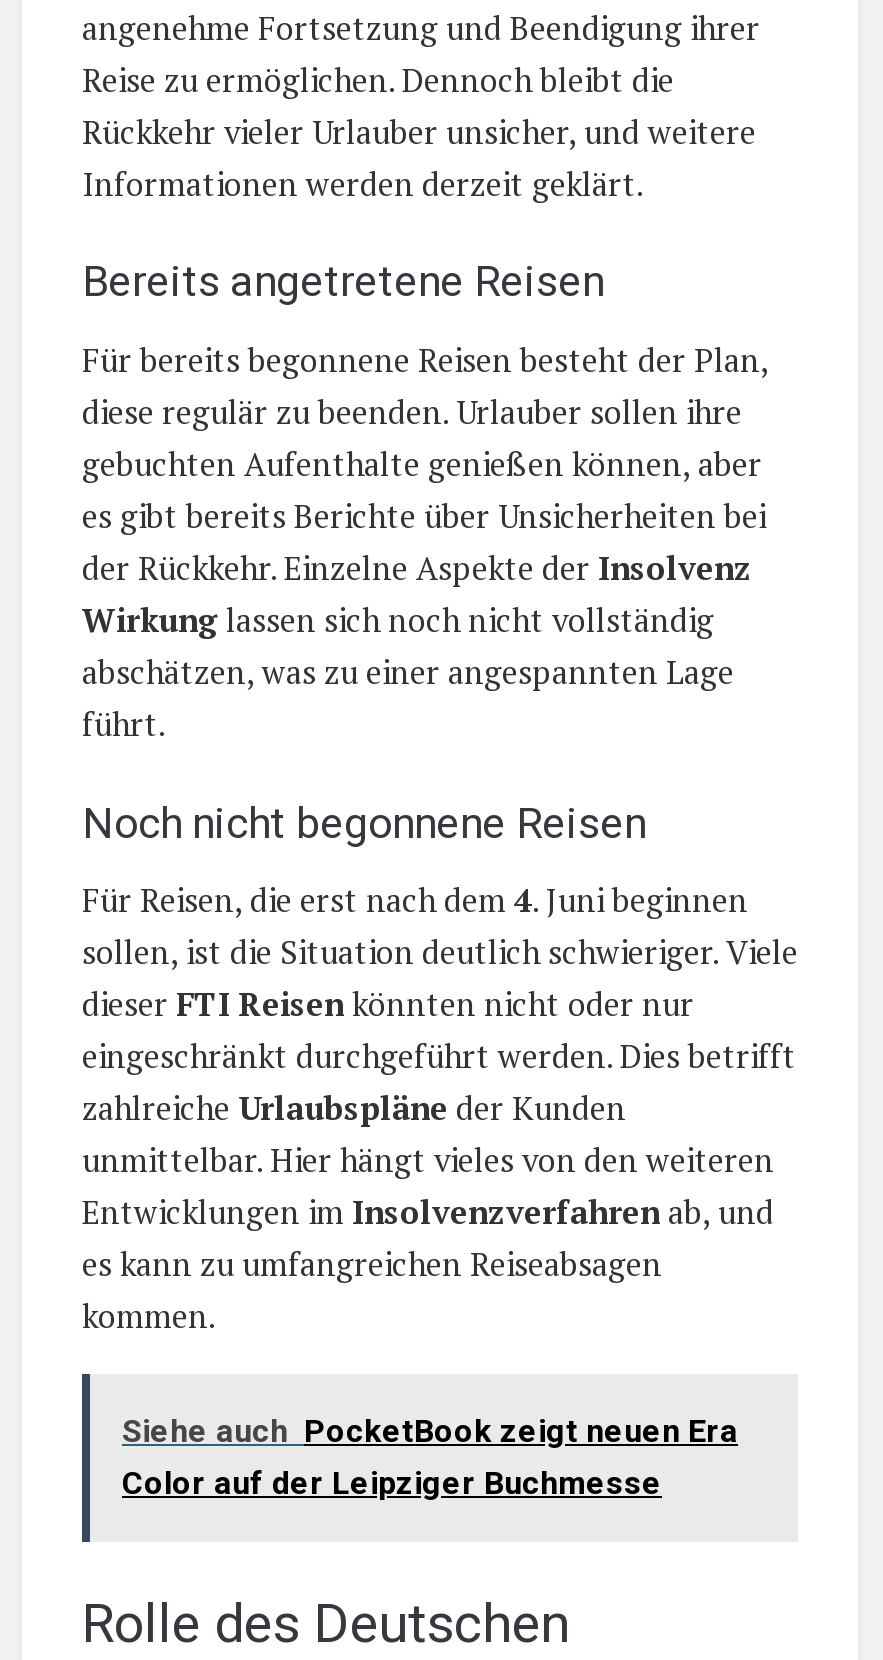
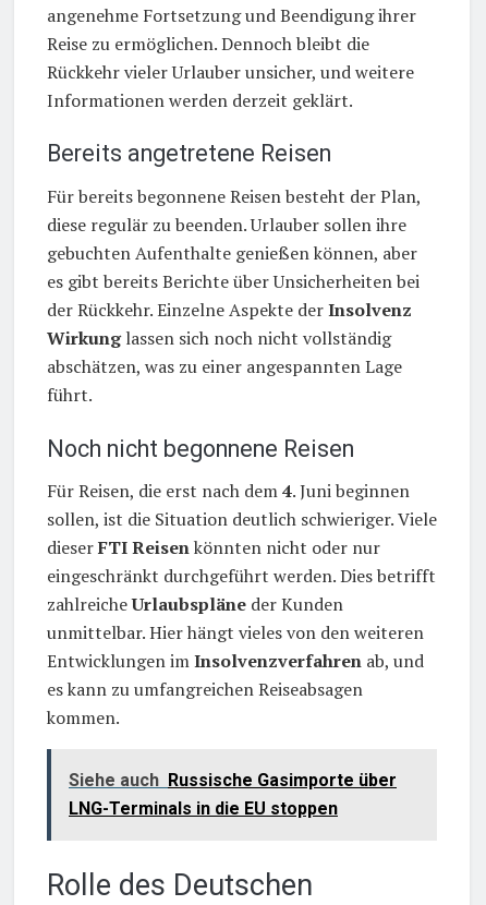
[122,1413,738,1503] Siehe auch PocketBook zeigt neuen Era | Color auf der Leipziger Buchmesse -> [69,770,397,819] Siehe auch Russische Gasimporte über | LNG-Terminals in die EU stoppen

